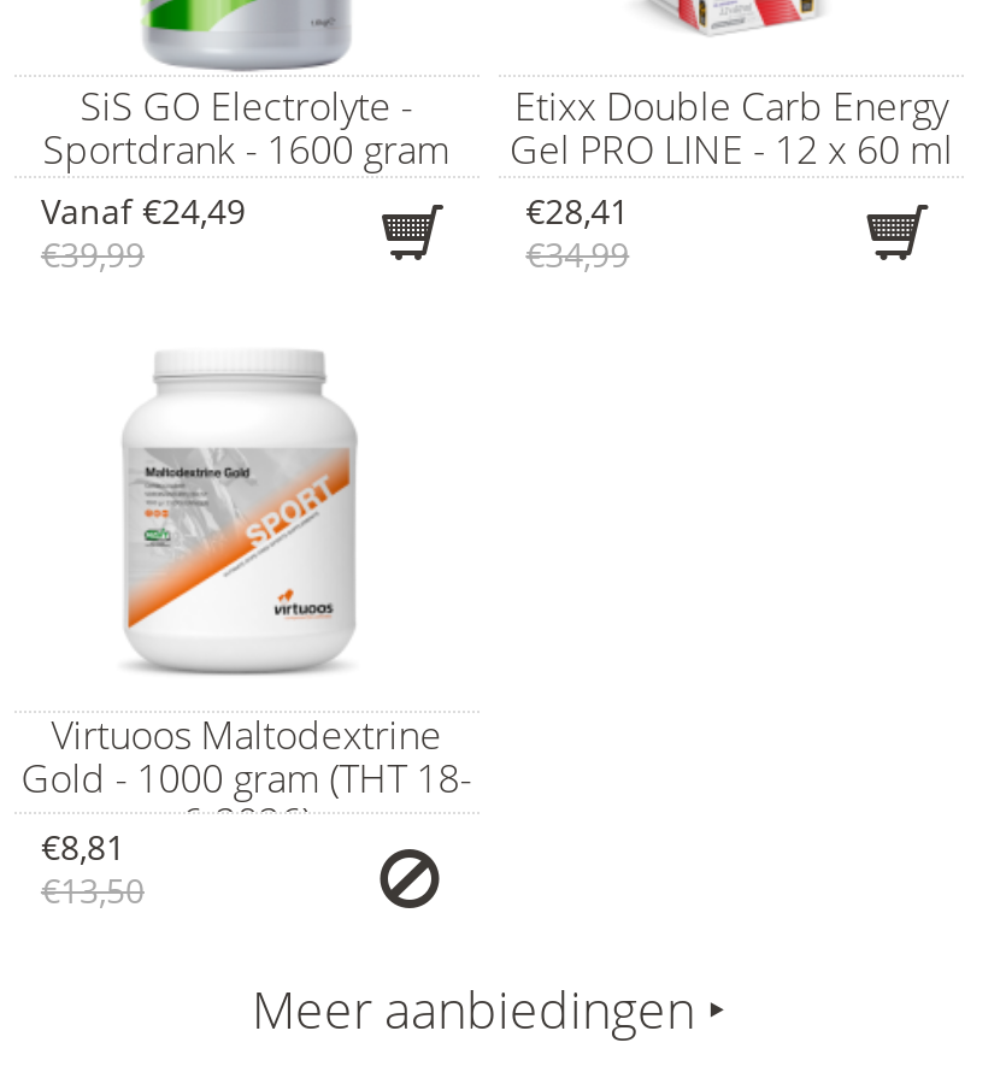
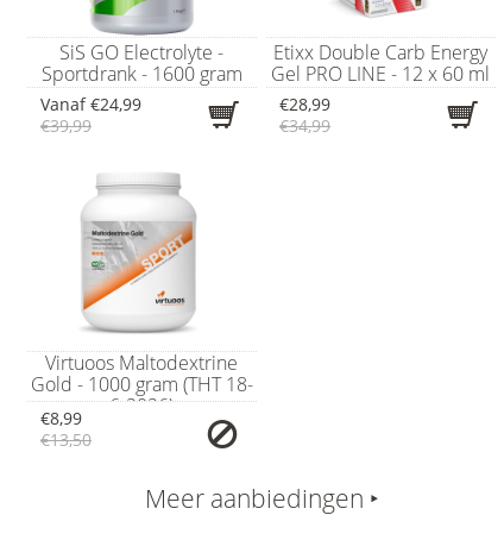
[41,188,246,234] Vanaf €24,49 -> [40,93,141,116] Vanaf €24,99
[526,188,629,234] €28,41 -> [280,93,331,116] €28,99
[41,825,125,871] €8,81 -> [40,407,82,430] €8,99

